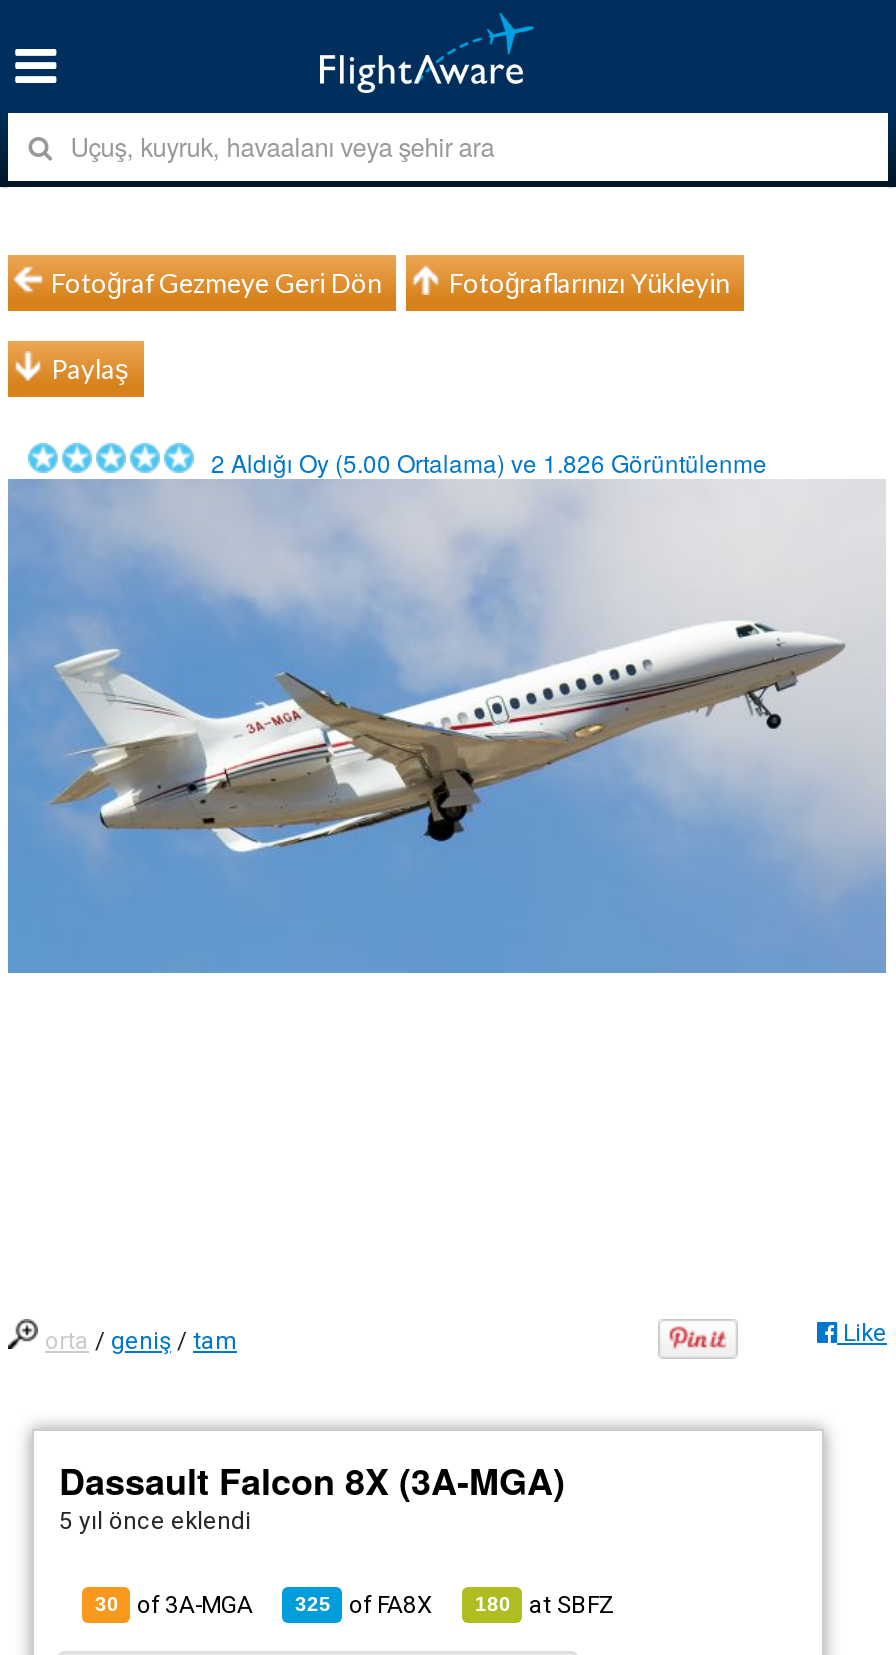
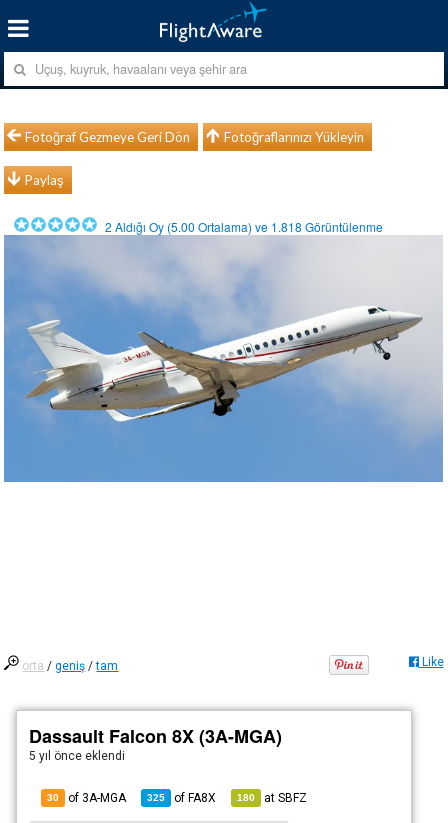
[211,445,779,479] 2 Aldığı Oy (5.00 Ortalama) ve 1.826 Görüntülenme -> [105,218,389,235] 2 Aldığı Oy (5.00 Ortalama) ve 1.818 Görüntülenme

